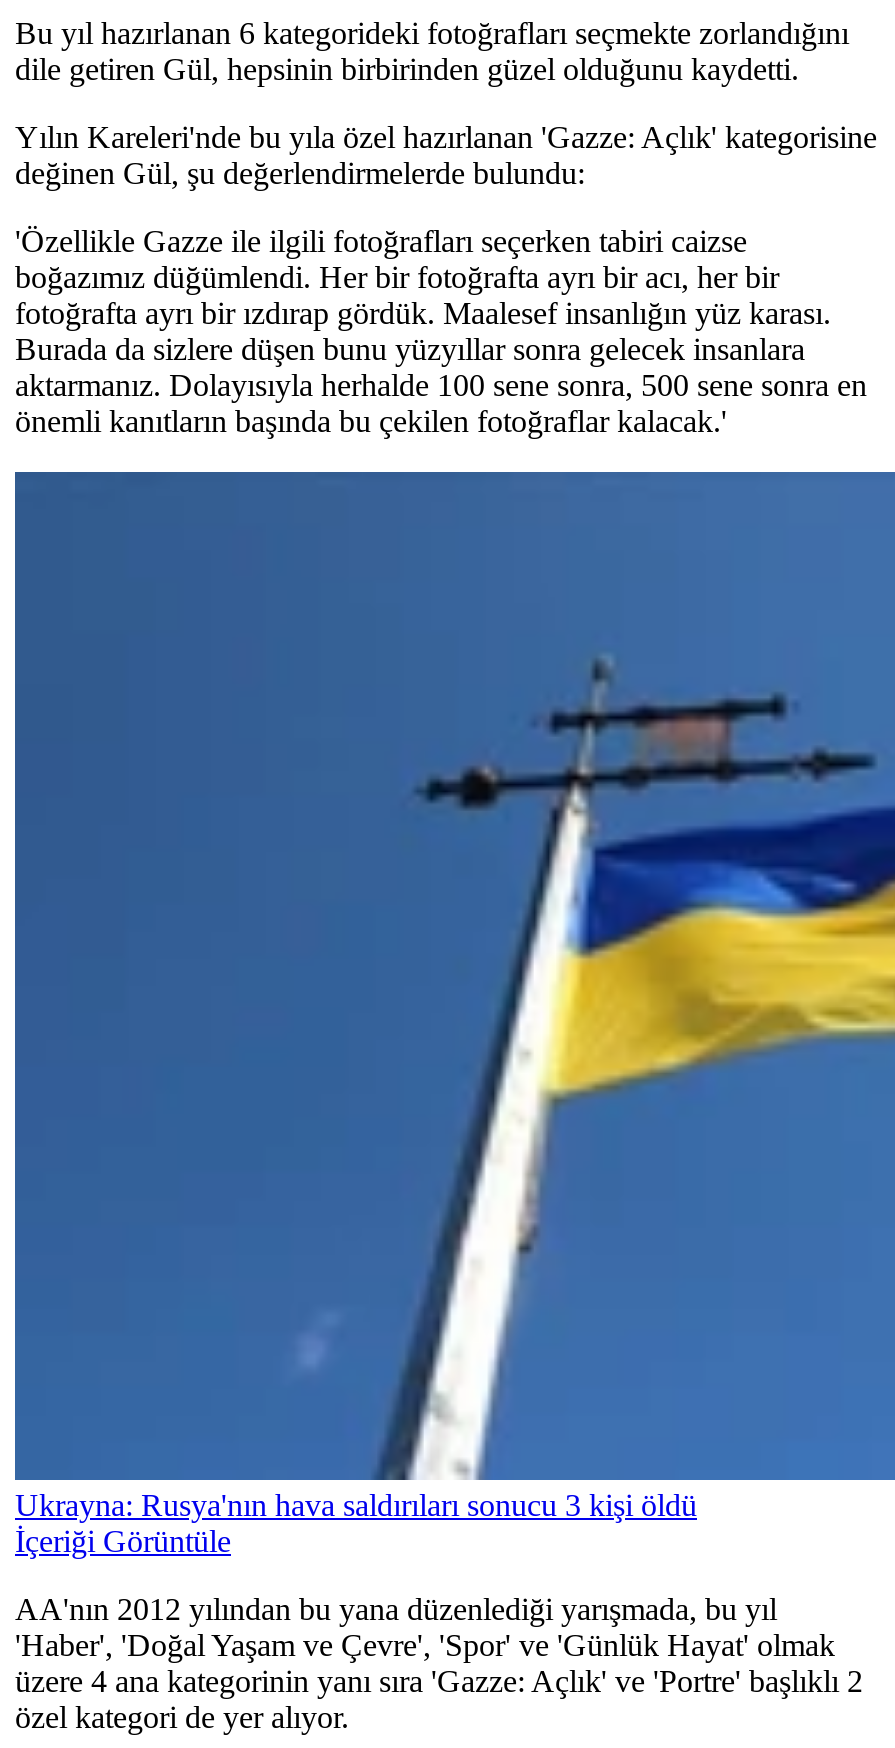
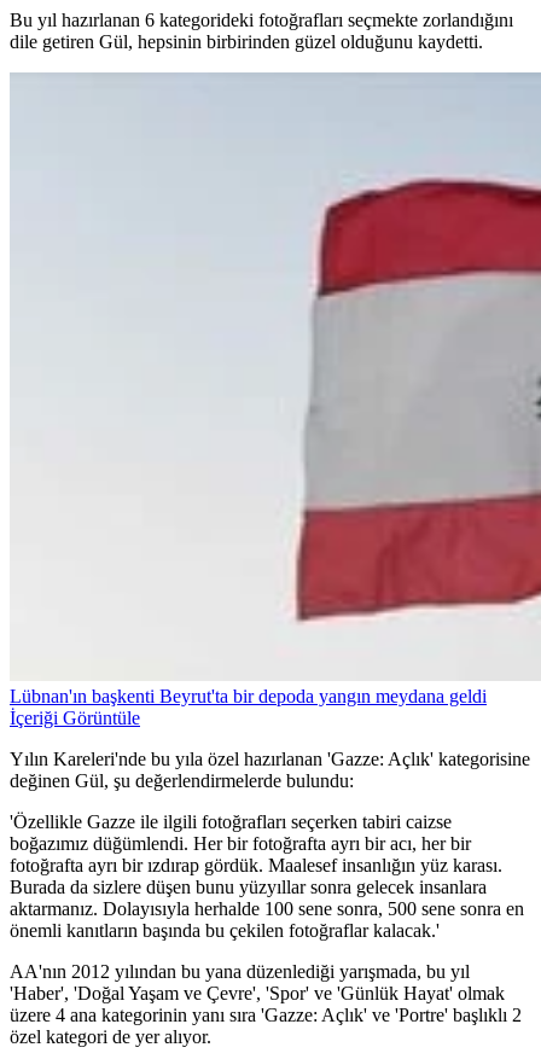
none -> [10,686,487,707] Lübnan'ın başkenti Beyrut'ta bir depoda yangın meydana geldi
moved [15,121,877,439] -> [10,749,530,941]: Yılın Kareleri'nde bu yıla özel hazırlanan 'Gazze: Açlık' kategorisine | değinen Gül, şu değerlendirmelerde bulundu: | 'Özellikle Gazze ile ilgili fotoğrafları seçerken tabiri caizse | boğazımız düğümlendi. Her bir fotoğrafta ayrı bir acı, her bir | fotoğrafta ayrı bir ızdırap gördük. Maalesef insanlığın yüz karası. | Burada da sizlere düşen bunu yüzyıllar sonra gelecek insanlara | aktarmanız. Dolayısıyla herhalde 100 sene sonra, 500 sene sonra en | önemli kanıtların başında bu çekilen fotoğraflar kalacak.'
[13,470,889,1482] [image] -> [10,72,537,679] [image]
[15,1489,697,1523] Ukrayna: Rusya'nın hava saldırıları sonucu 3 kişi öldü -> none
moved [15,1525,231,1559] -> [10,708,140,729]: İçeriği Görüntüle

